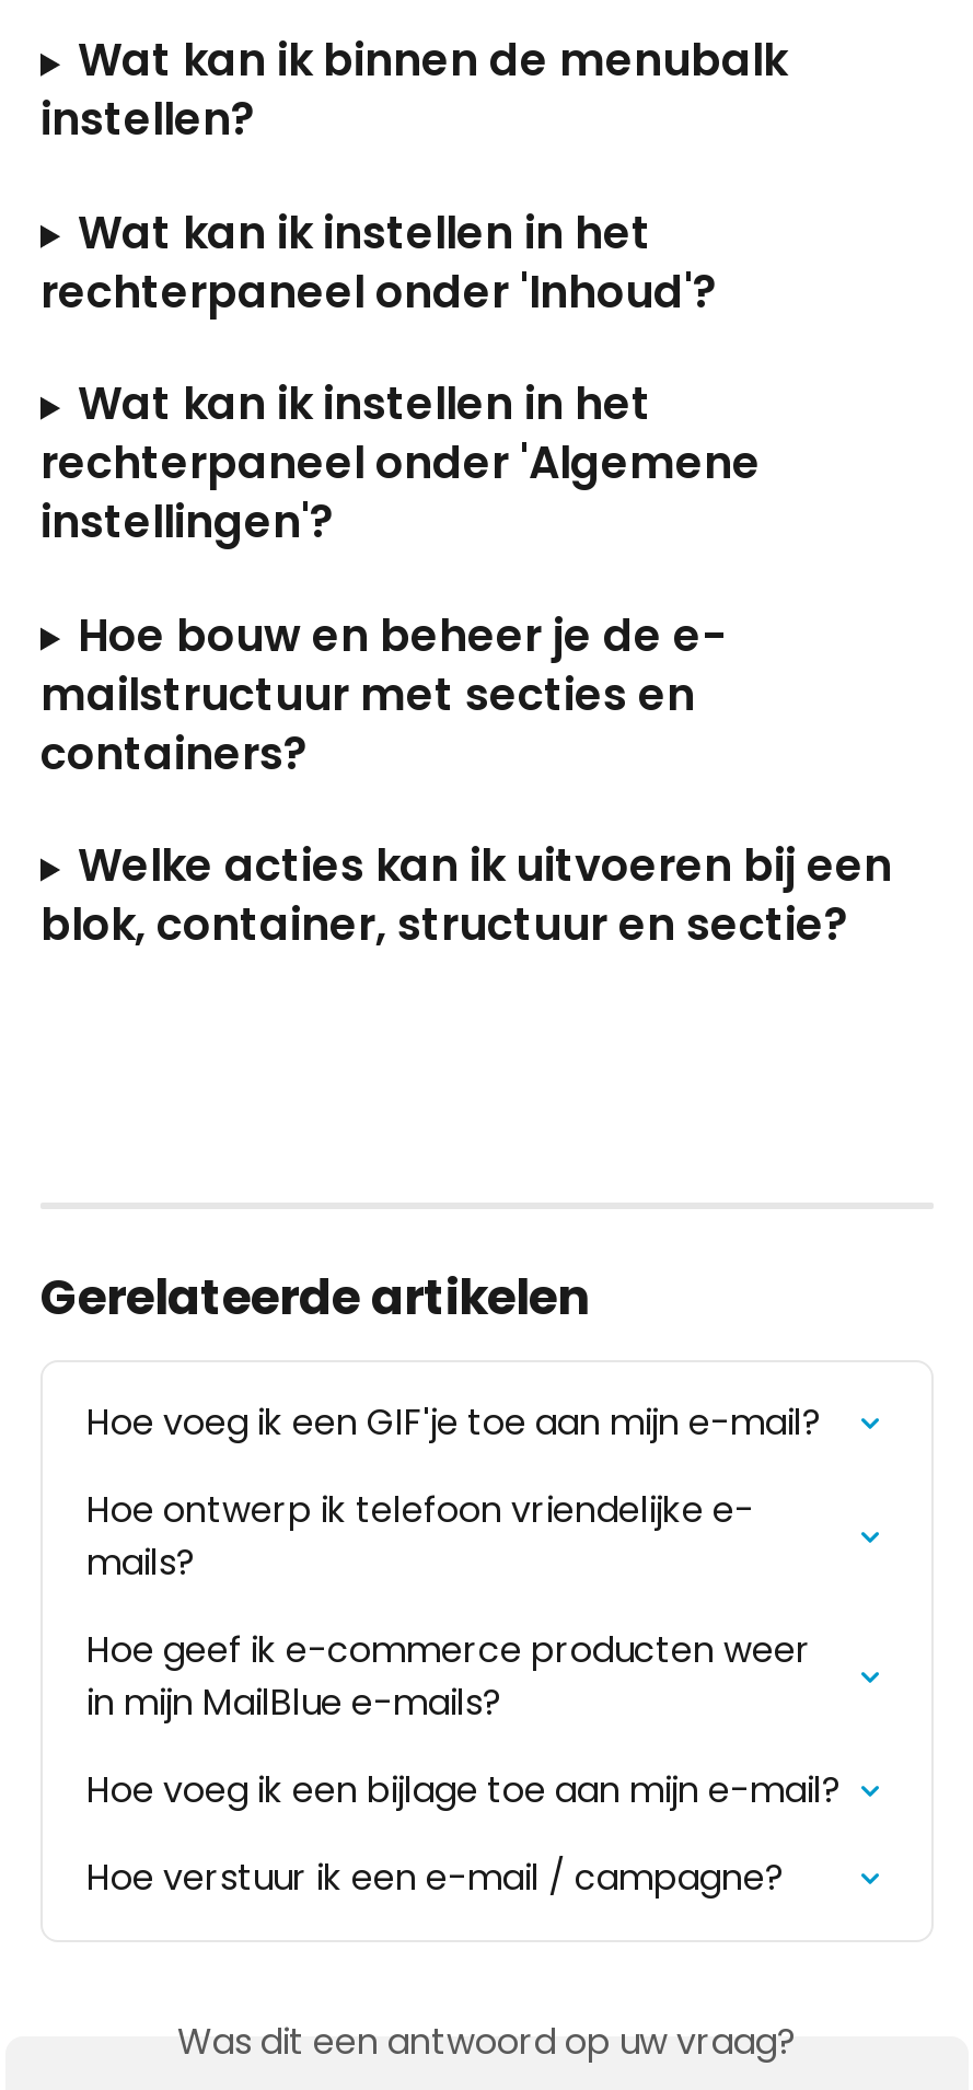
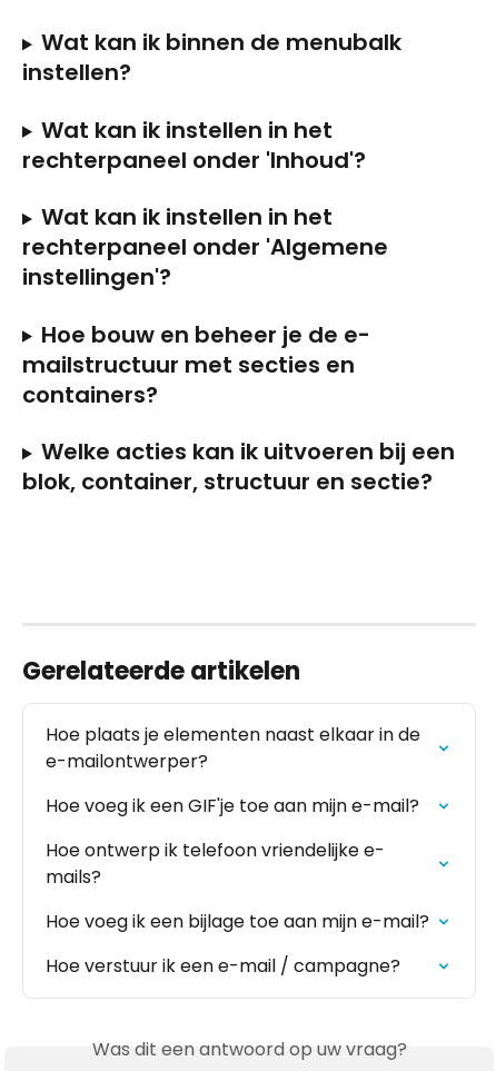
none -> [46,721,425,774] Hoe plaats je elementen naast elkaar in de | e-mailontwerper?
moved [86,1397,822,1587] -> [46,793,419,889]: Hoe voeg ik een GIF'je toe aan mijn e-mail? | Hoe ontwerp ik telefoon vriendelijke e- | mails?
[86,1624,820,1727] Hoe geef ik e-commerce producten weer | in mijn MailBlue e-mails? -> none

